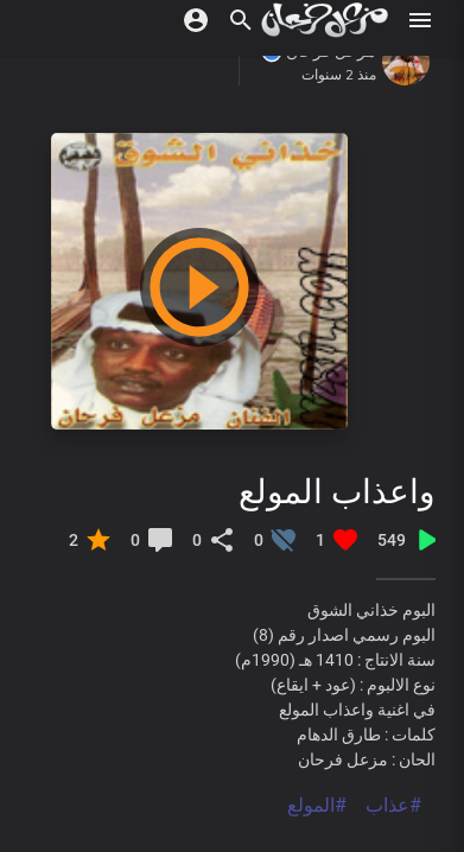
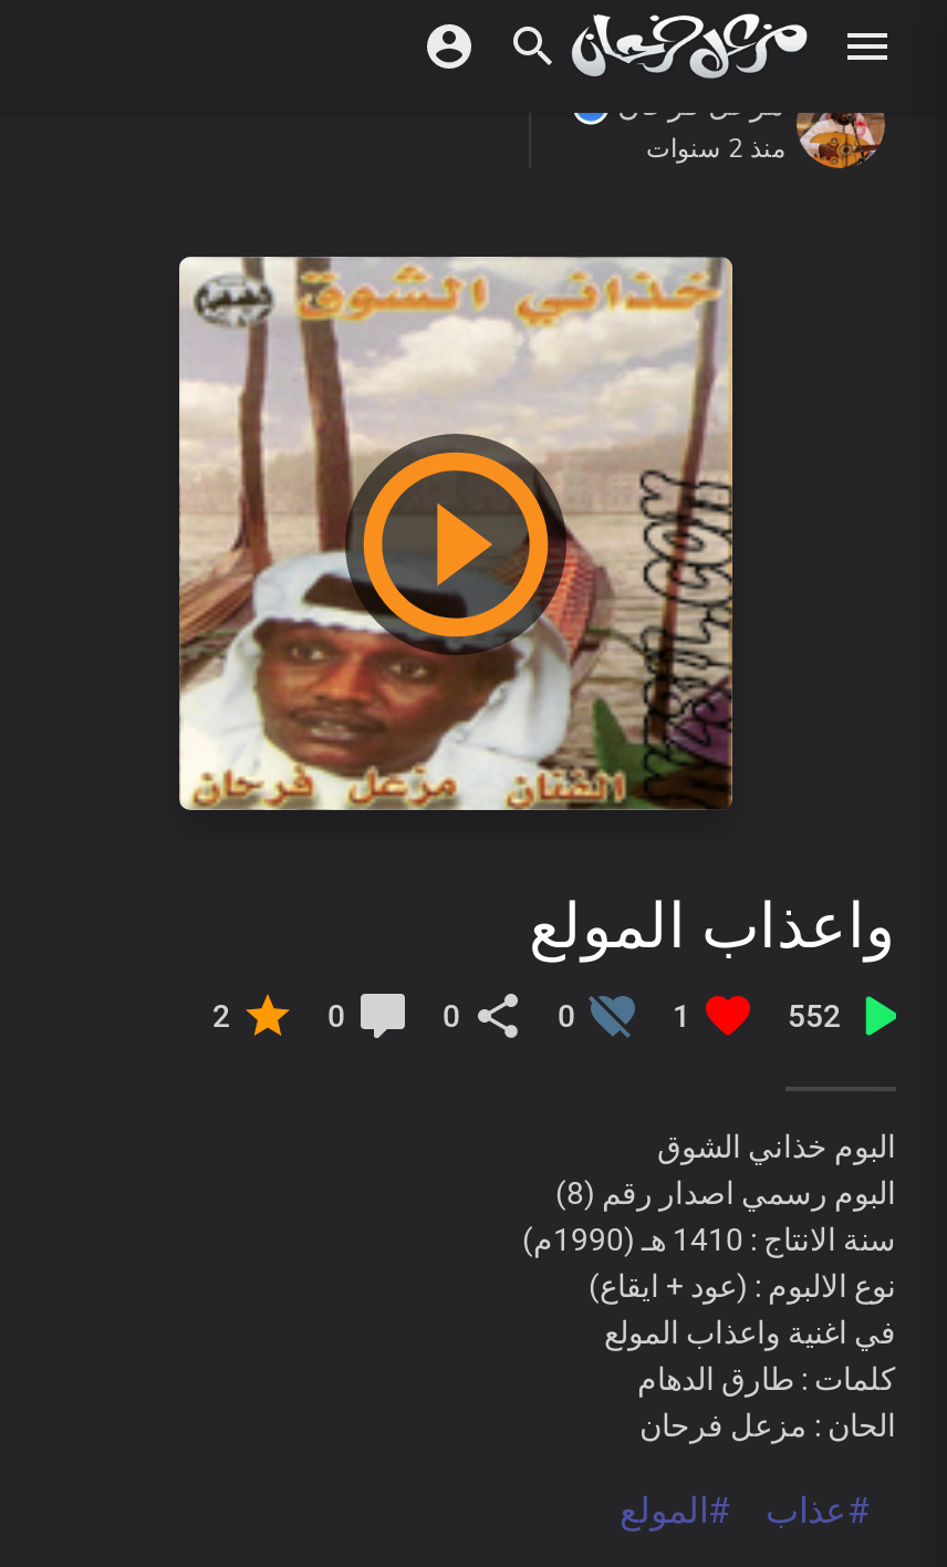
[377,530,406,549] 549 -> [788,997,841,1032] 552

